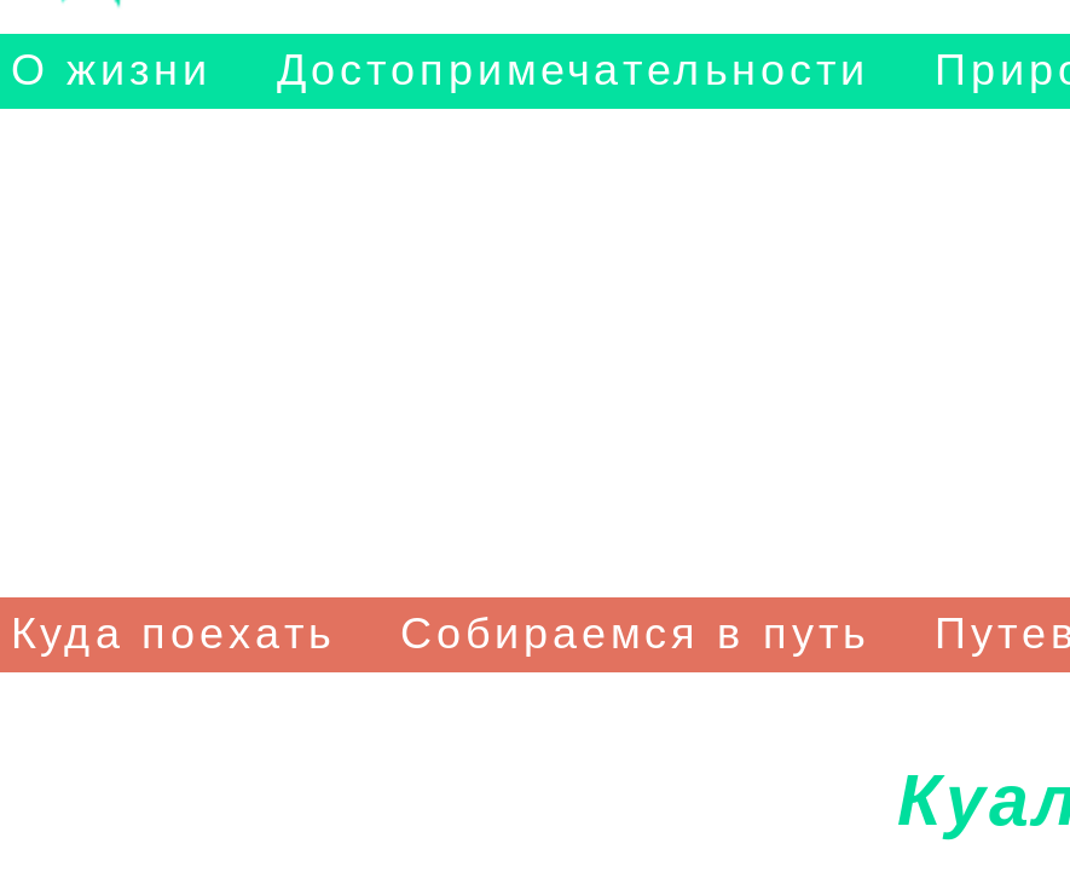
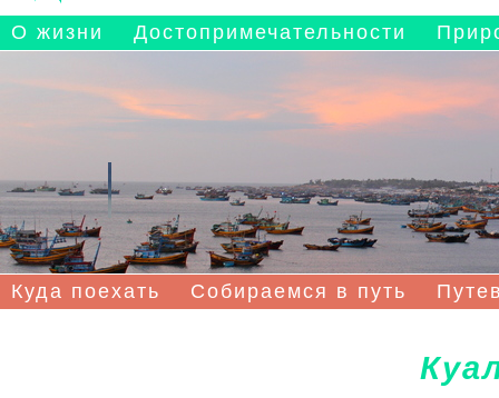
none -> [3,51,496,275] [image]

